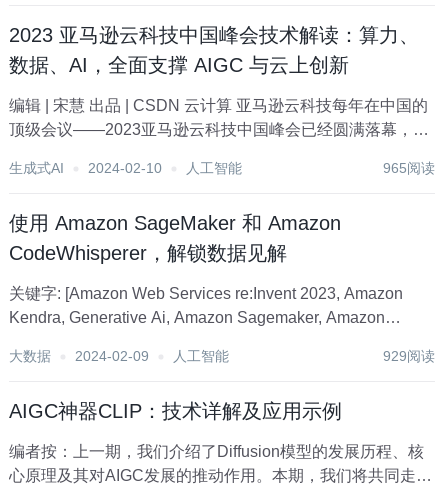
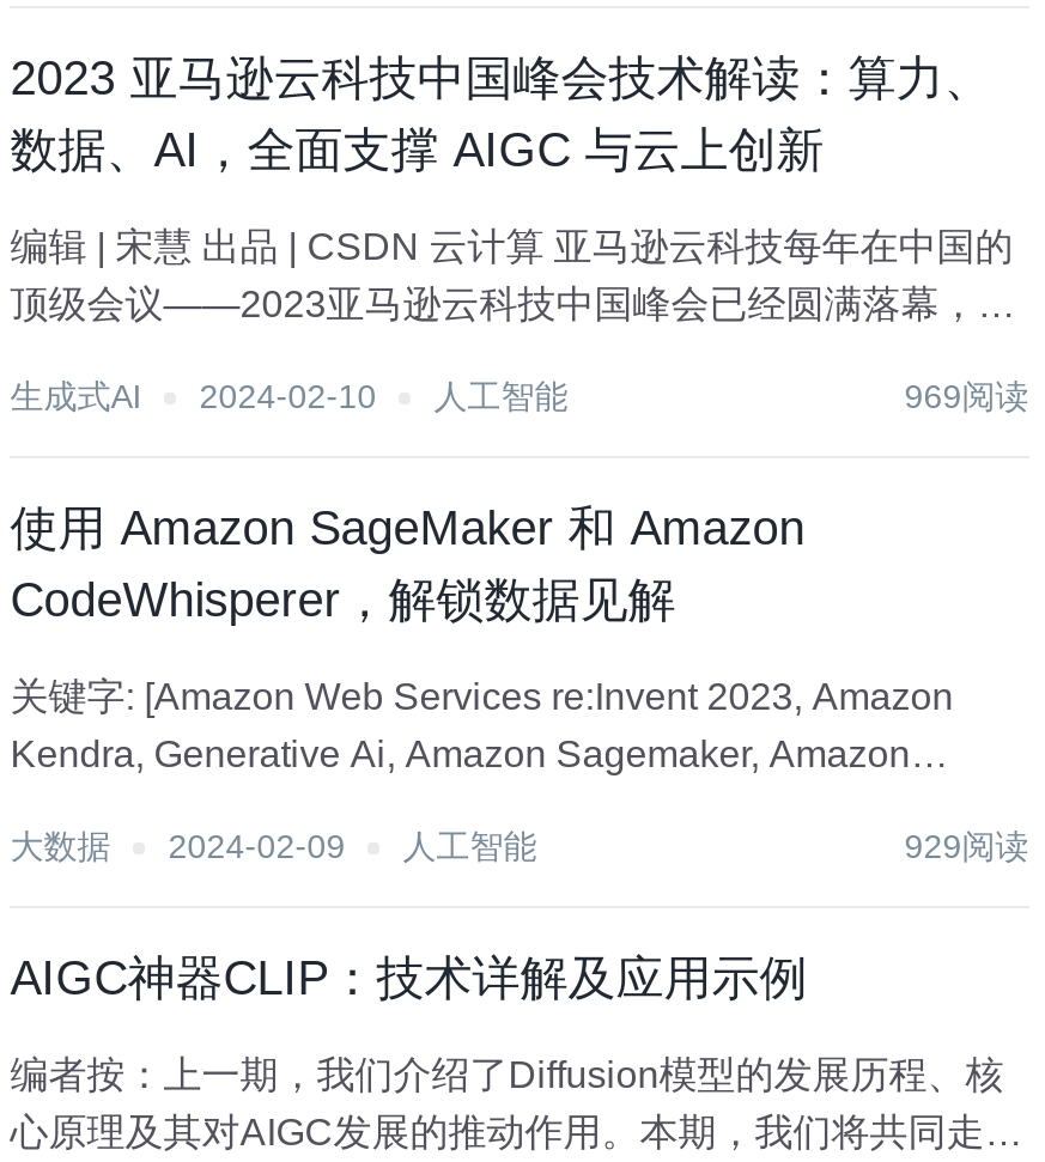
[383,160,435,176] 965阅读 -> [904,377,1029,415] 969阅读

